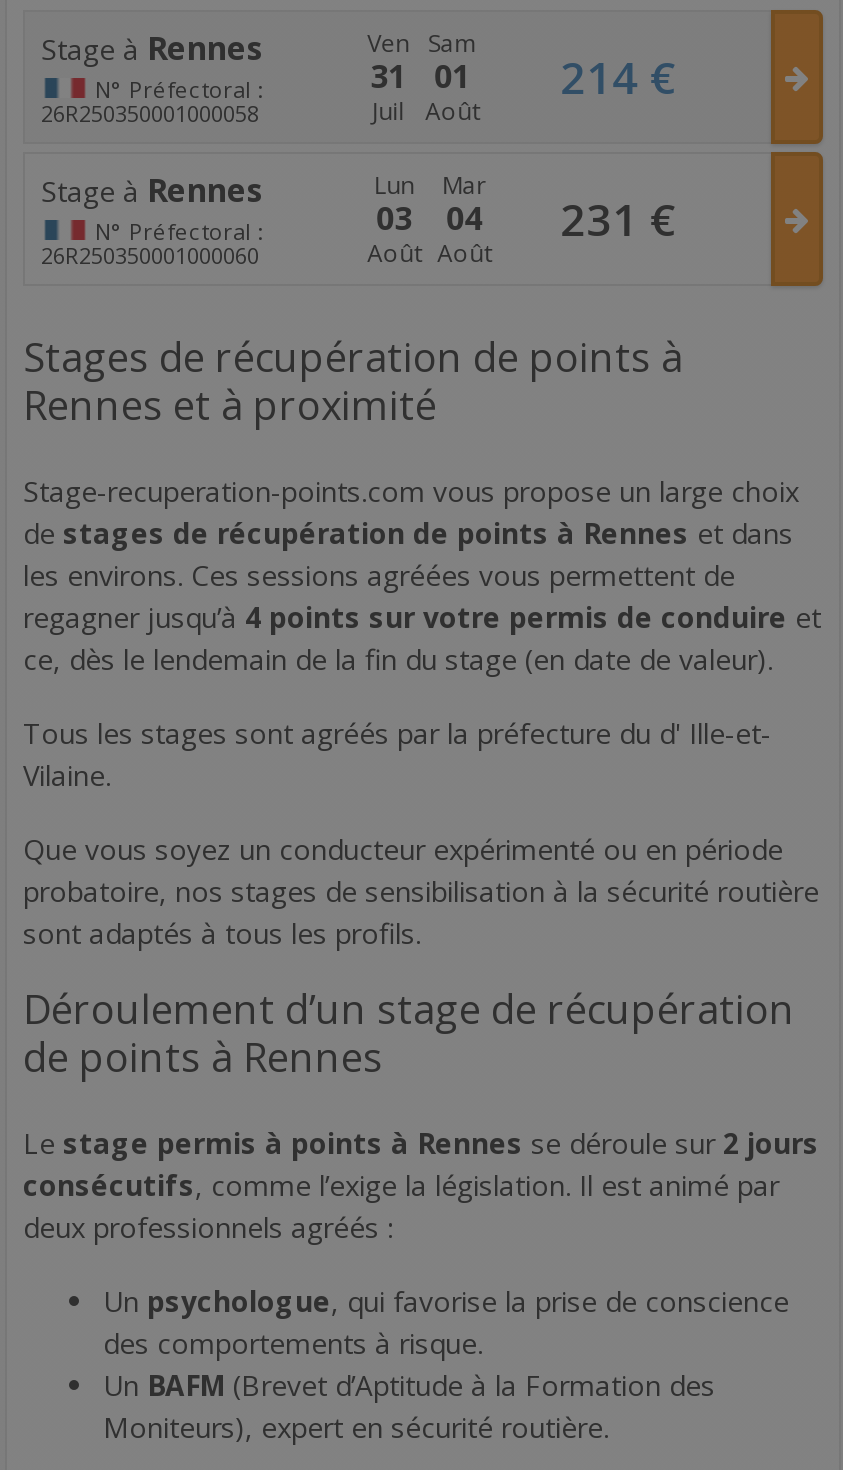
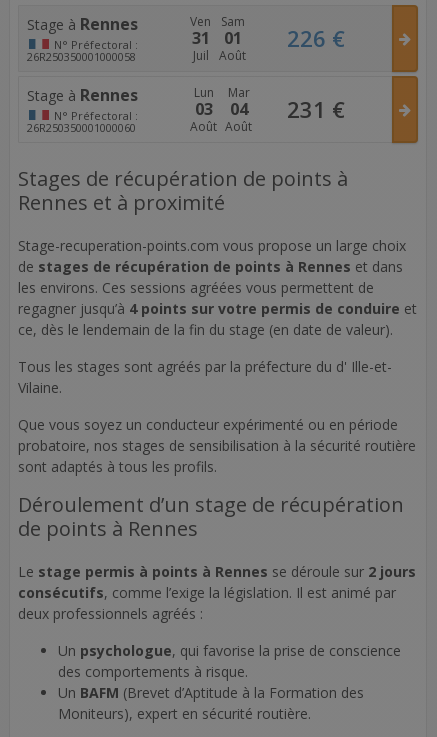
[560,46,676,106] 214 € -> [287,23,345,53] 226 €

